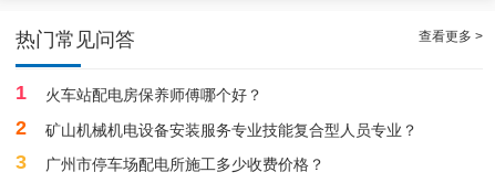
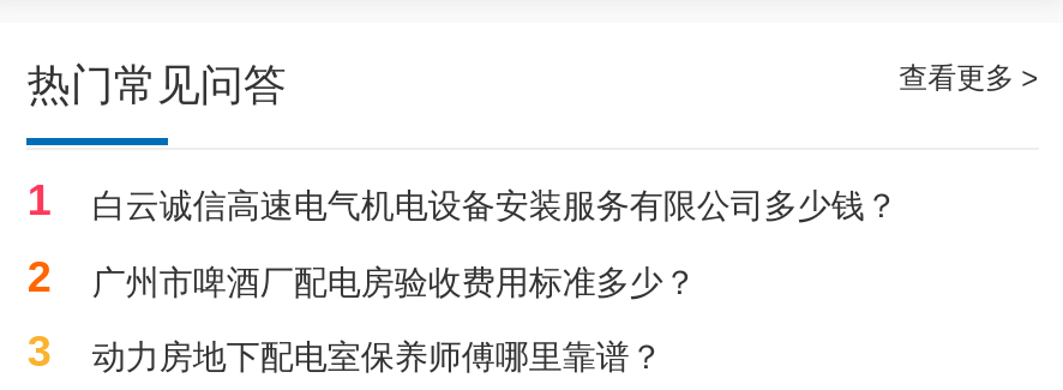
[46,86,263,104] 火车站配电房保养师傅哪个好？ -> [92,186,898,225] 白云诚信高速电气机电设备安装服务有限公司多少钱？
[46,121,418,138] 矿山机械机电设备安装服务专业技能复合型人员专业？ -> [92,262,697,300] 广州市啤酒厂配电房验收费用标准多少？
[46,156,325,173] 广州市停车场配电所施工多少收费价格？ -> [92,337,663,376] 动力房地下配电室保养师傅哪里靠谱？

